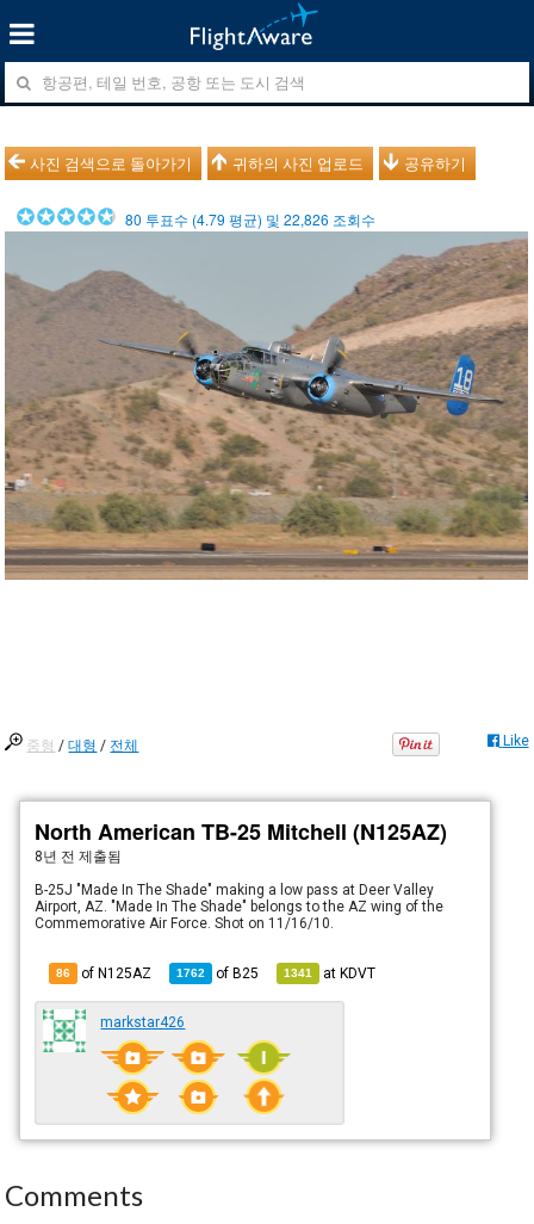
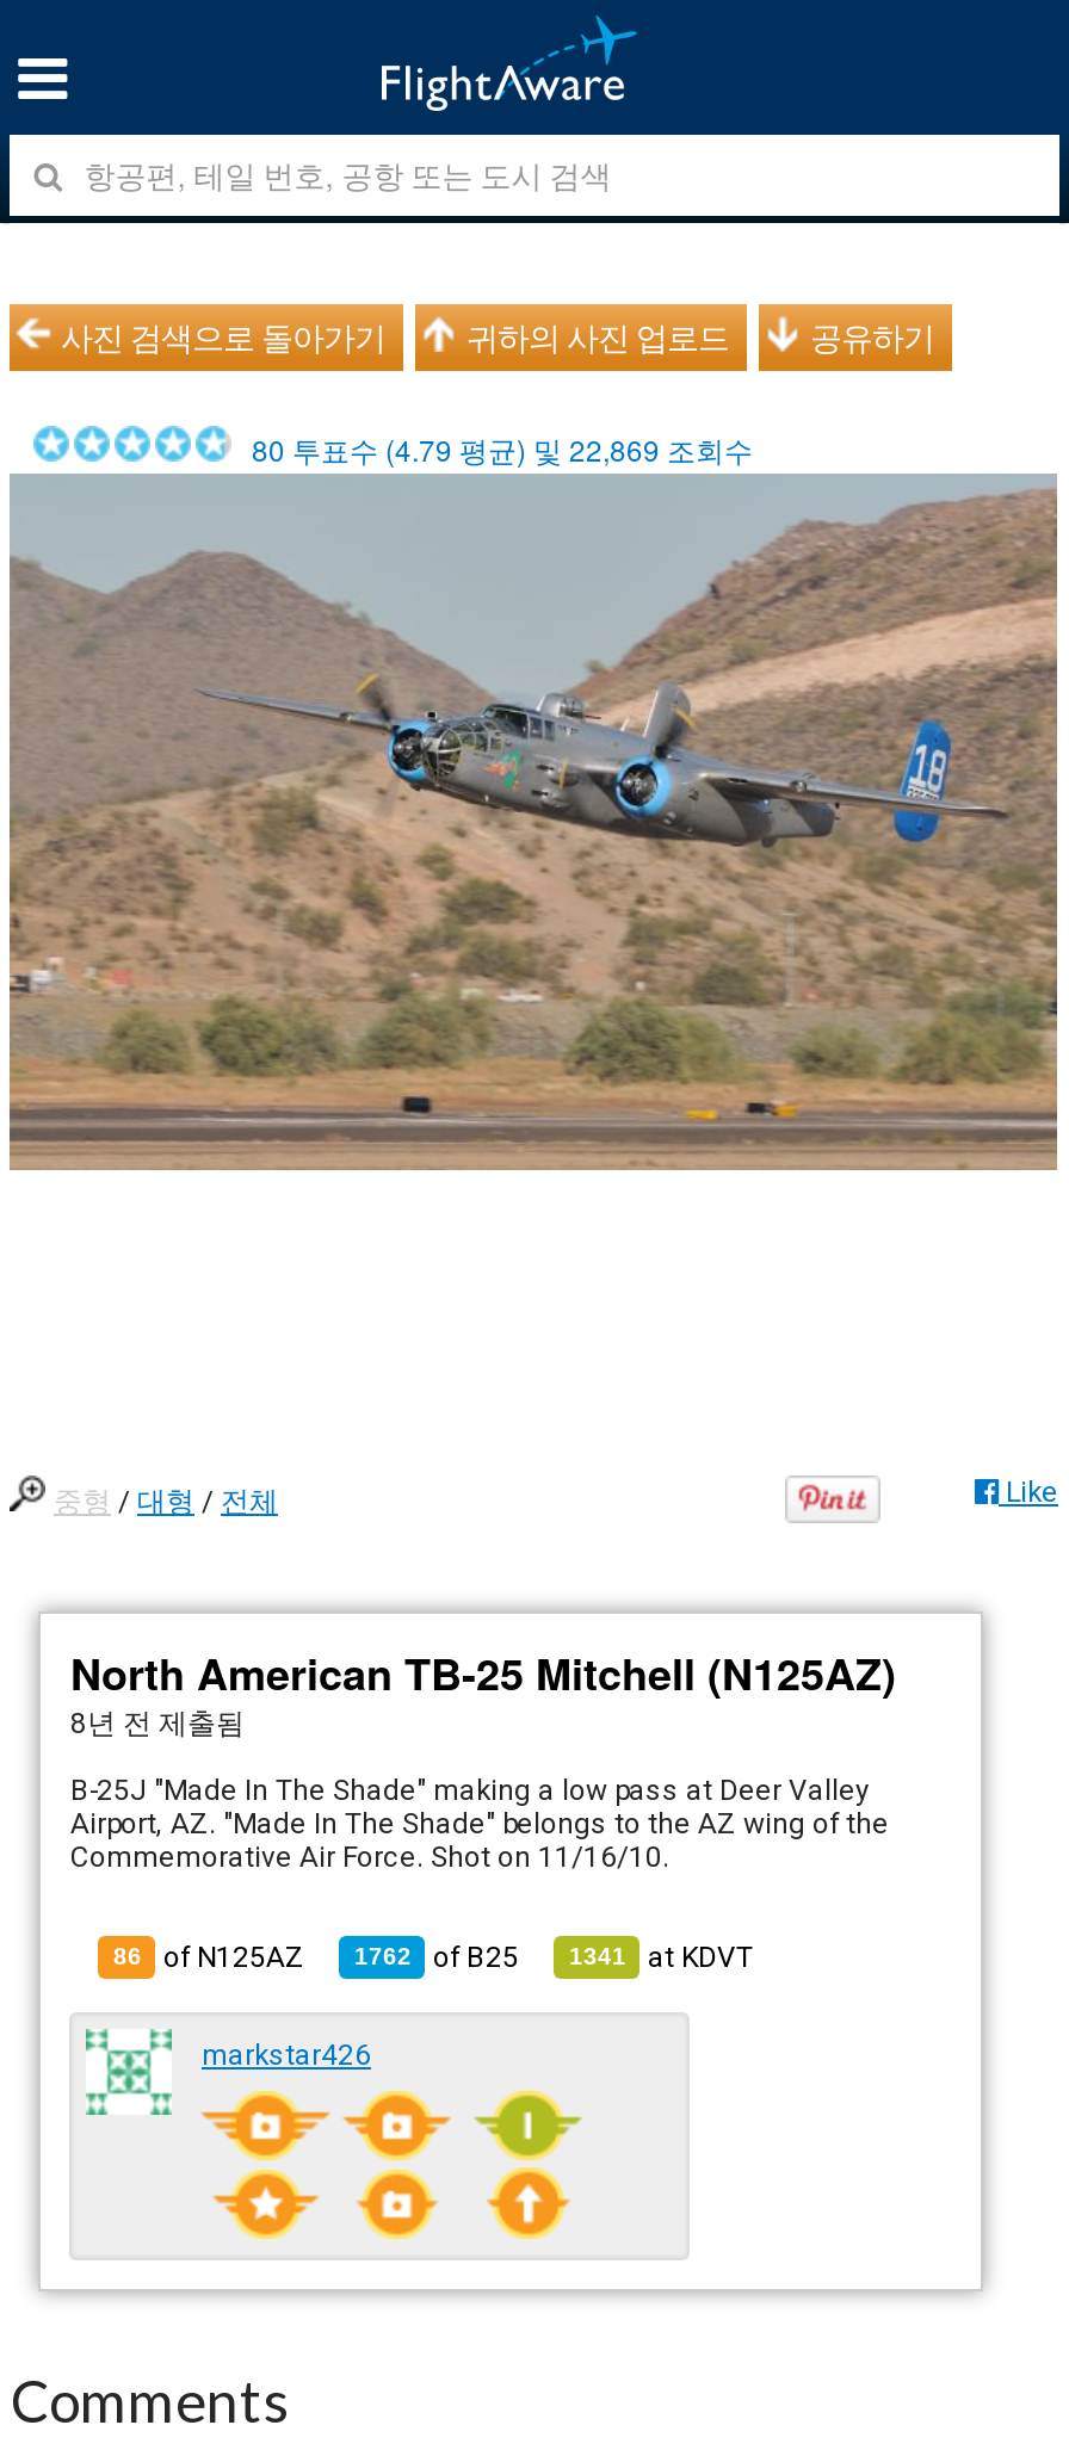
[126,209,383,229] 80 투표수 (4.79 평균) 및 22,826 조회수 -> [252,428,767,468] 80 투표수 (4.79 평균) 및 22,869 조회수

